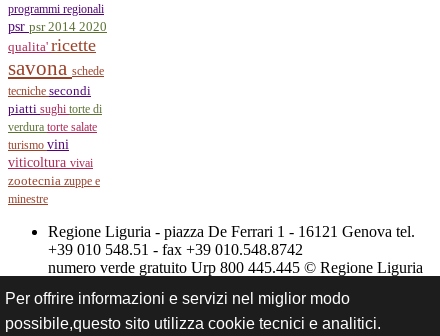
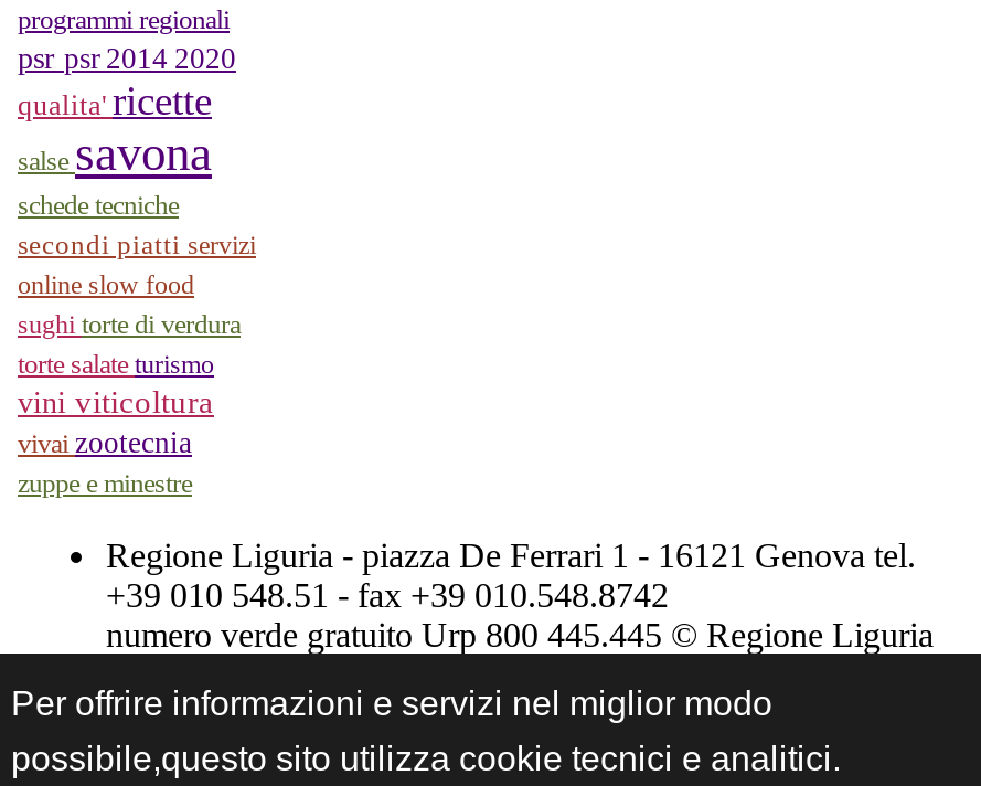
[8,56,104,206] savona schede | tecniche secondi | piatti sughi torte di | verdura torte salate | turismo vini | viticoltura vivai | zootecnia zuppe e | minestre -> [18,127,256,500] salsesavona | schede tecniche | secondi piatti servizi | online slow food | sughi torte di verdura | torte salate turismo | vini viticoltura | vivai zootecnia | zuppe e minestre

